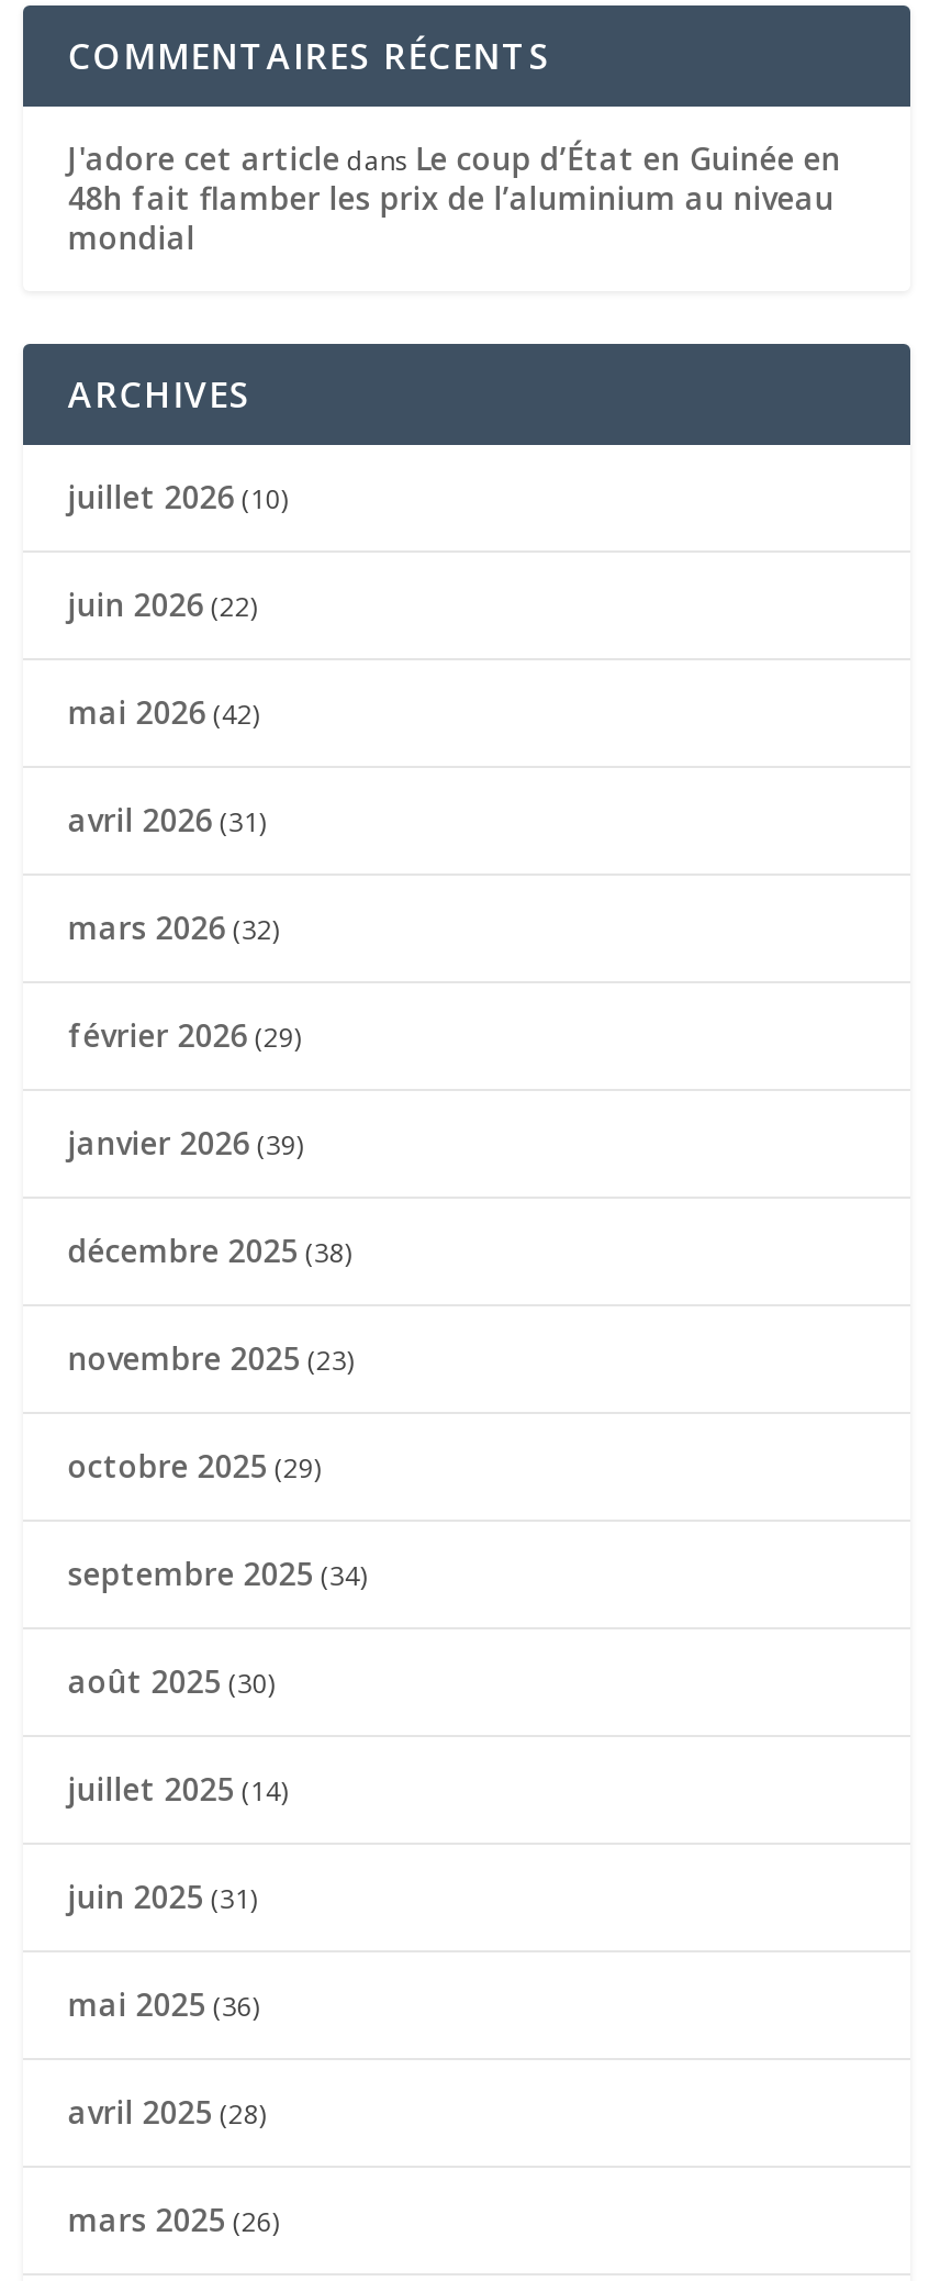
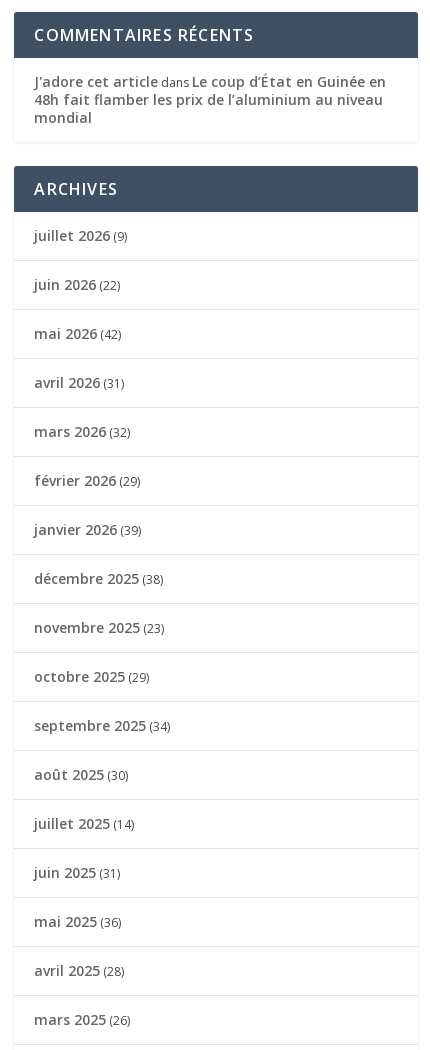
[68,475,287,516] juillet 2026 (10) -> [34,226,127,245] juillet 2026 (9)

